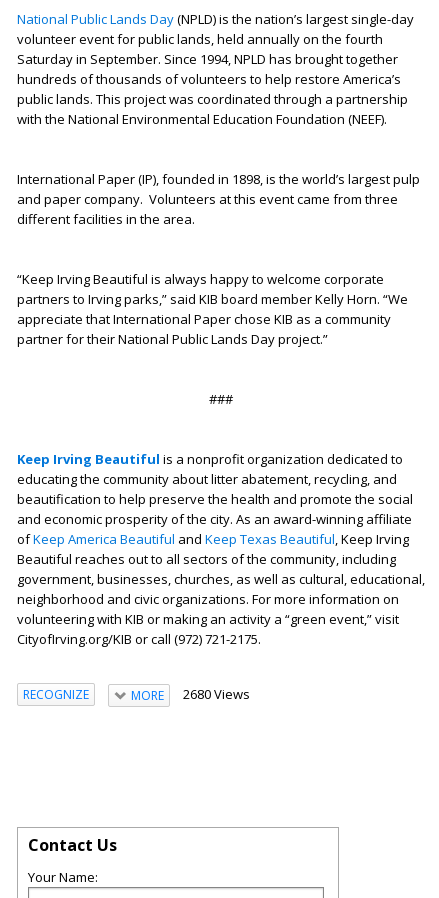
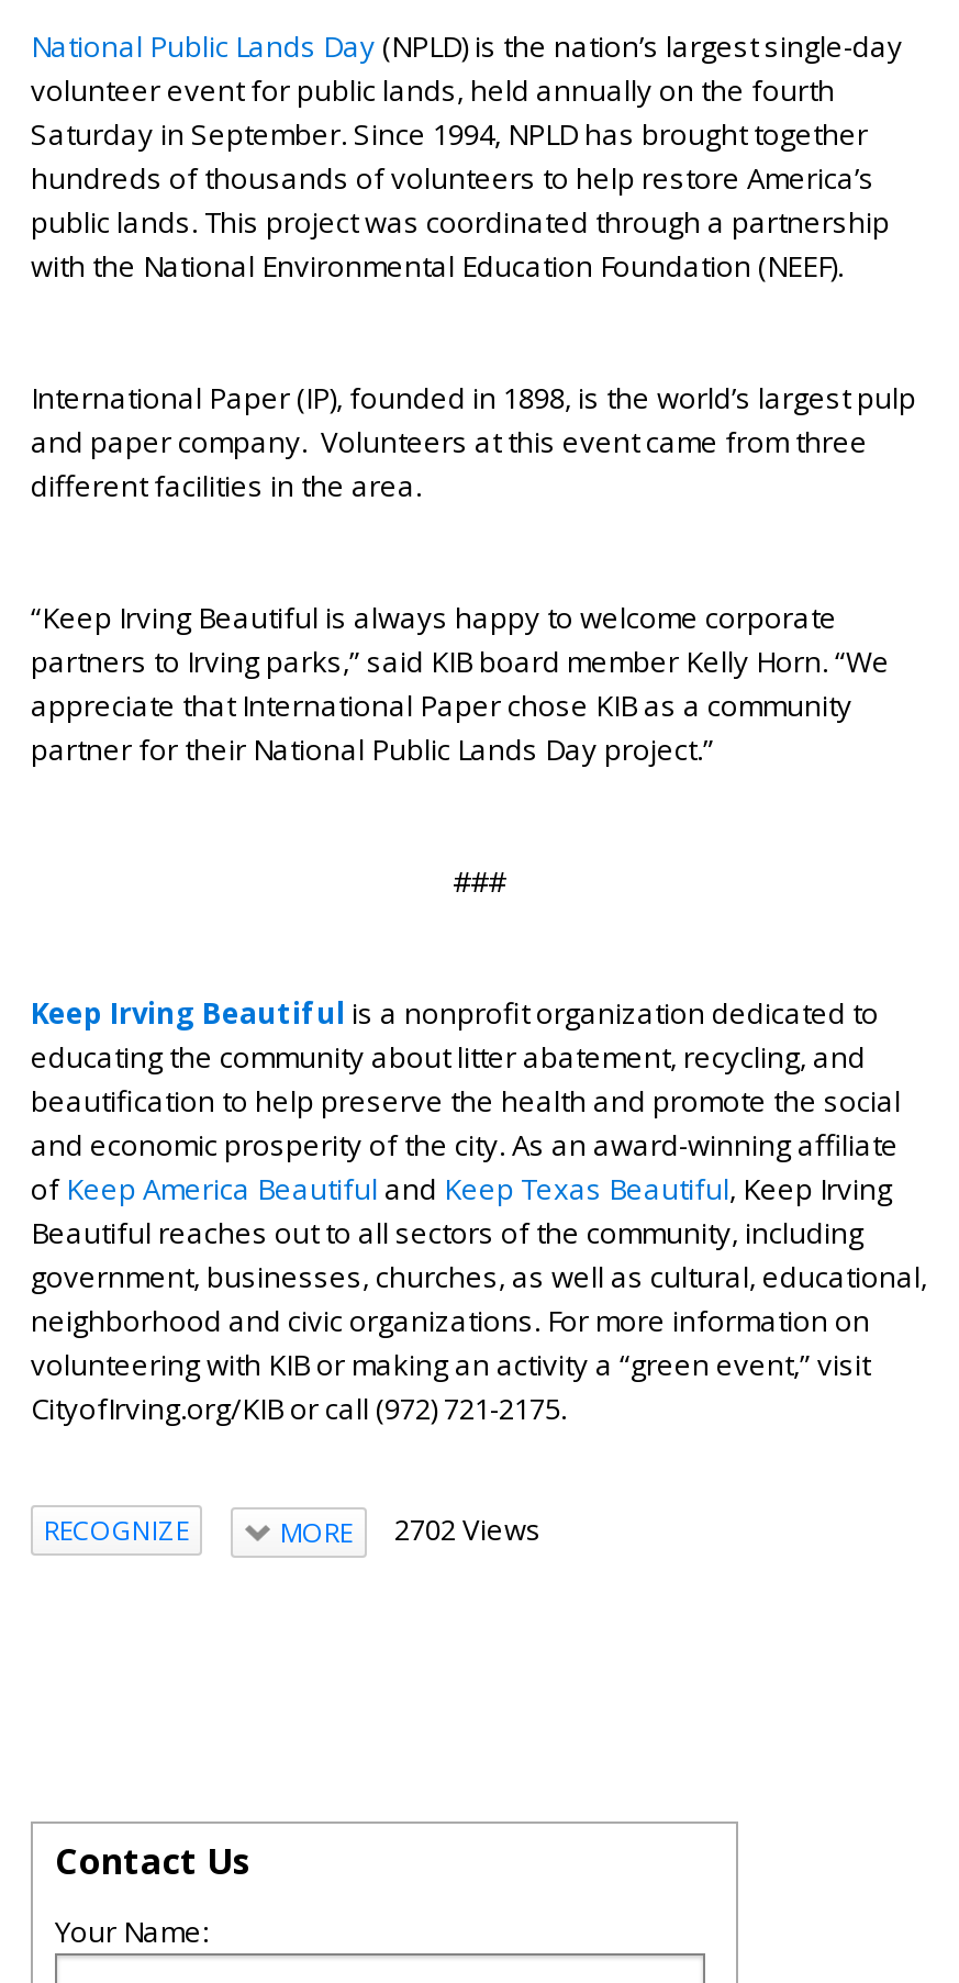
[130,685,249,704] MORE 2680 Views -> [280,1509,542,1551] MORE 2702 Views

